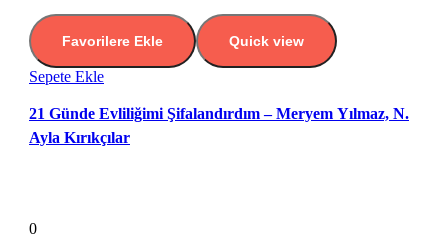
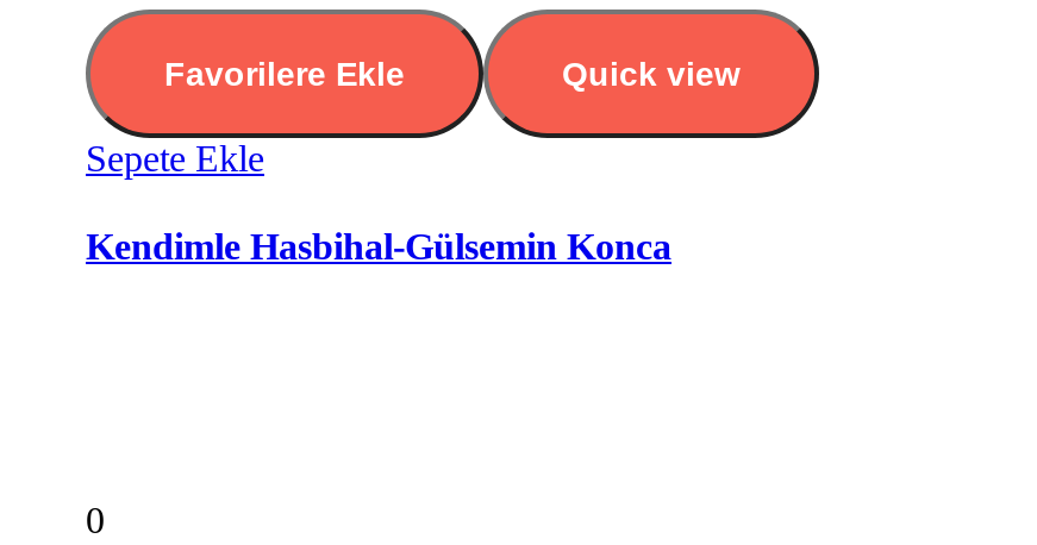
[29,105,409,146] 21 Günde Evliliğimi Şifalandırdım – Meryem Yılmaz, N. | Ayla Kırıkçılar -> [86,225,671,266] Kendimle Hasbihal-Gülsemin Konca

